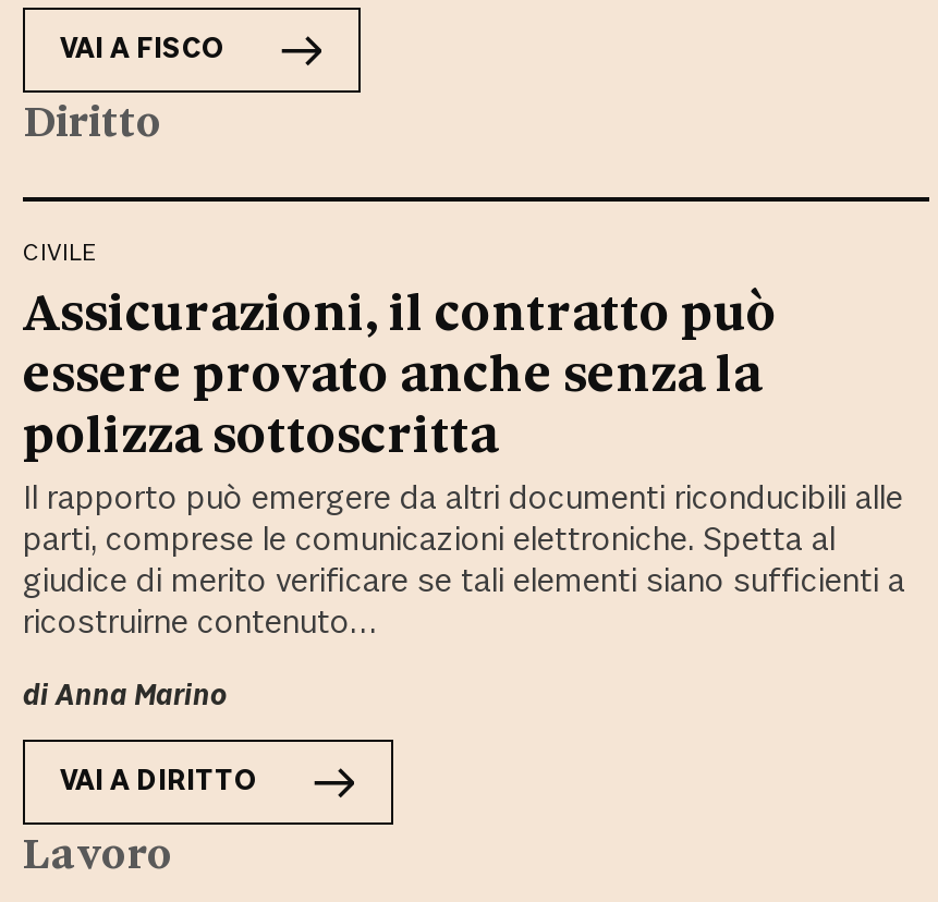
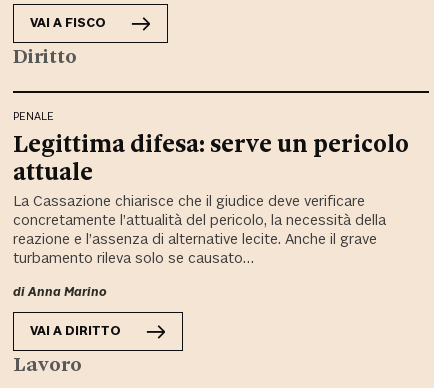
[23,236,905,644] CIVILE | Assicurazioni, il contratto può | essere provato anche senza la | polizza sottoscritta | Il rapporto può emergere da altri documenti riconducibili alle | parti, comprese le comunicazioni elettroniche. Spetta al | giudice di merito verificare se tali elementi siano sufficienti a | ricostruirne contenuto… -> [13,109,409,268] PENALE | Legittima difesa: serve un pericolo | attuale | La Cassazione chiarisce che il giudice deve verificare | concretamente l’attualità del pericolo, la necessità della | reazione e l’assenza di alternative lecite. Anche il grave | turbamento rileva solo se causato…

